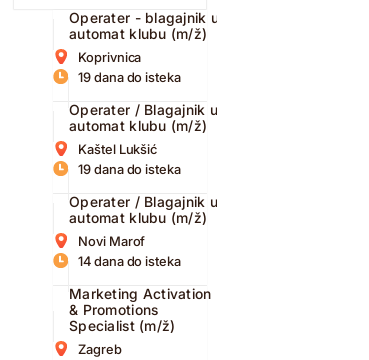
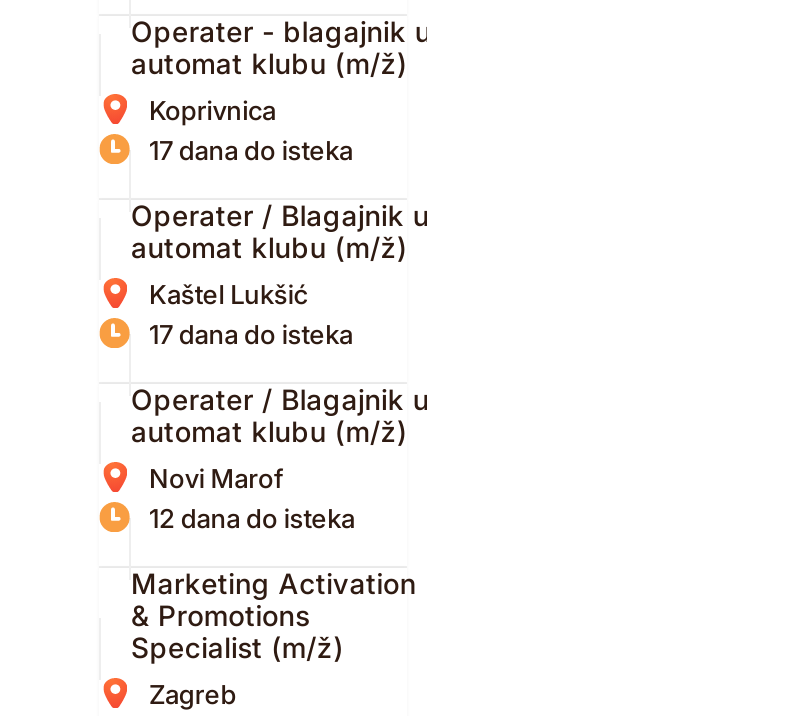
[78,69,181,85] 19 dana do isteka -> [149,134,353,166] 17 dana do isteka
[78,161,181,177] 19 dana do isteka -> [149,318,353,350] 17 dana do isteka
[78,253,181,269] 14 dana do isteka -> [149,502,355,534] 12 dana do isteka

